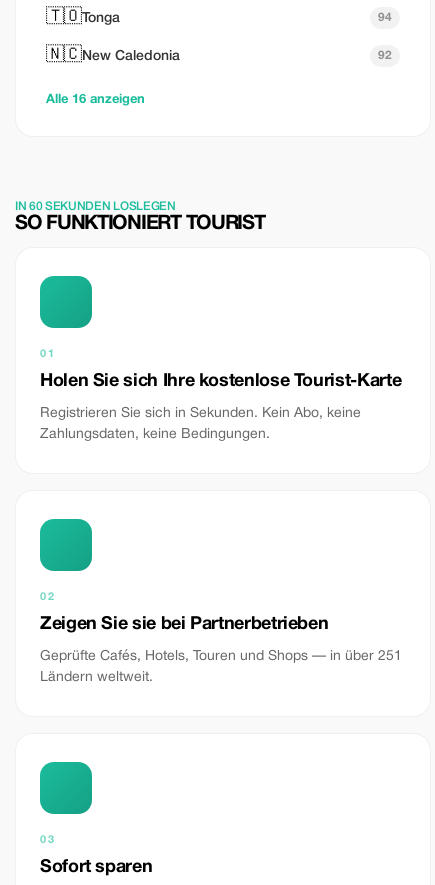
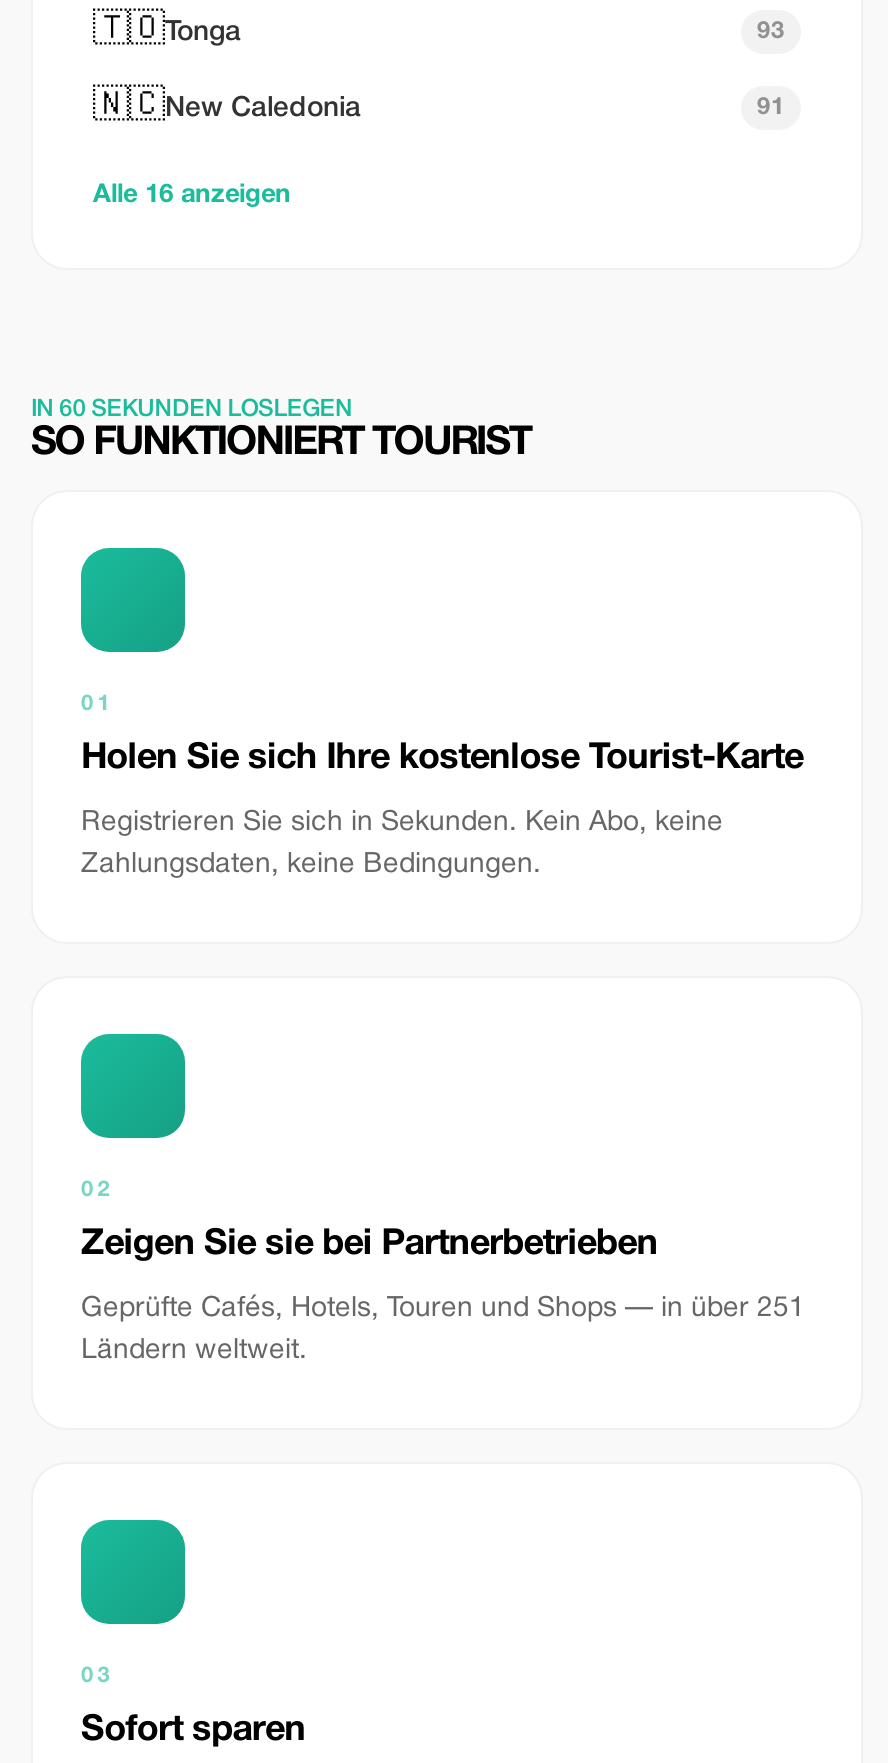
[378,12,392,23] 94 -> [757,20,785,42] 93
[378,50,392,61] 92 -> [757,96,785,118] 91

